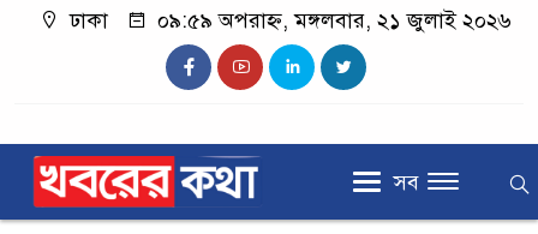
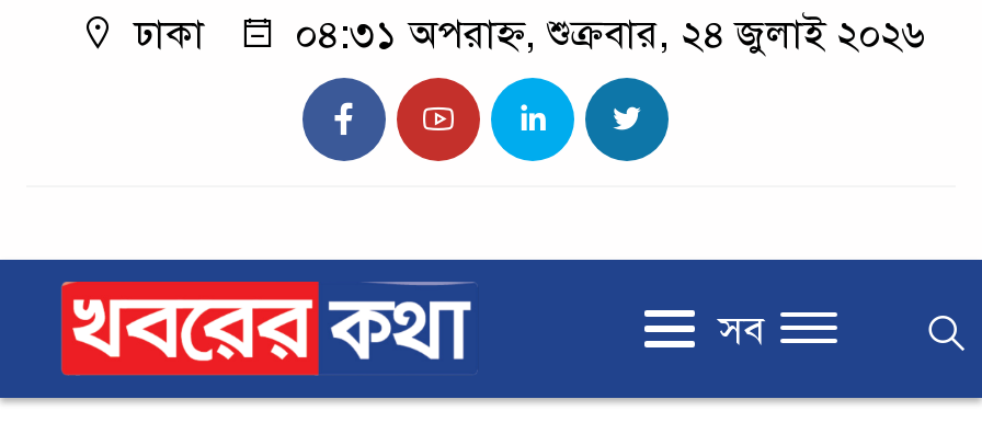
[151,7,512,34] ০৯:৫৯ অপরাহ্ন, মঙ্গলবার, ২১ জুলাই ২০২৬ -> [284,10,926,58] ০৪:৩১ অপরাহ্ন, শুক্রবার, ২৪ জুলাই ২০২৬

